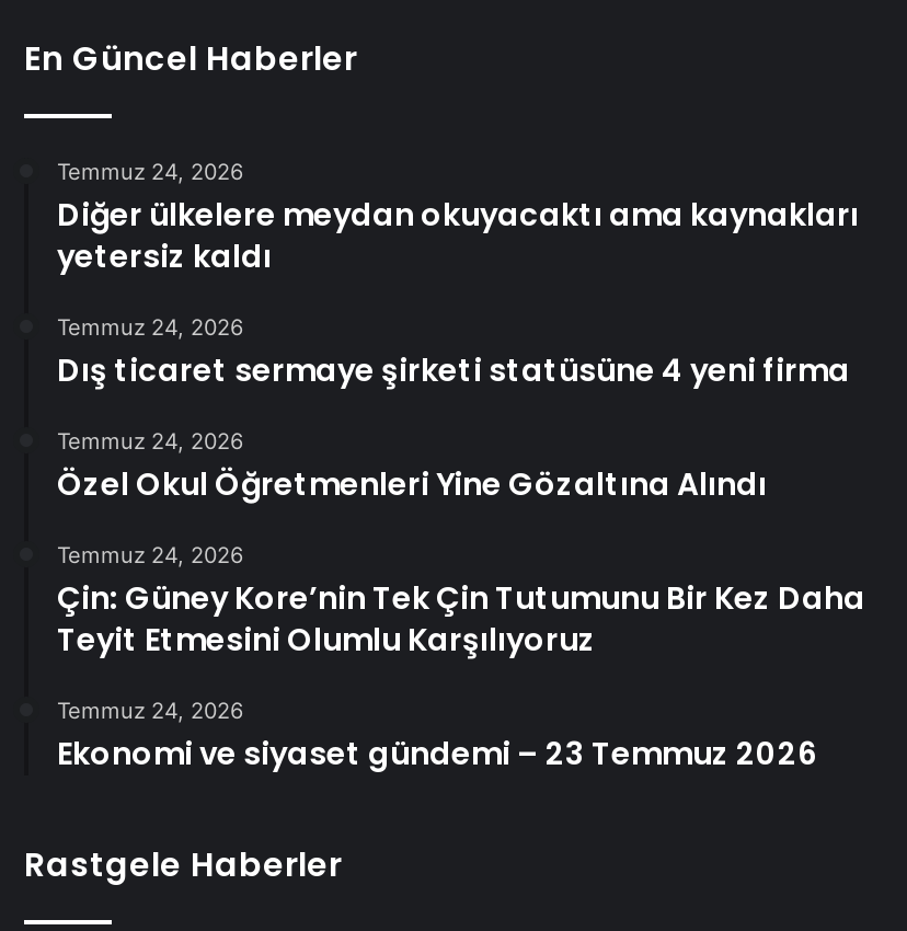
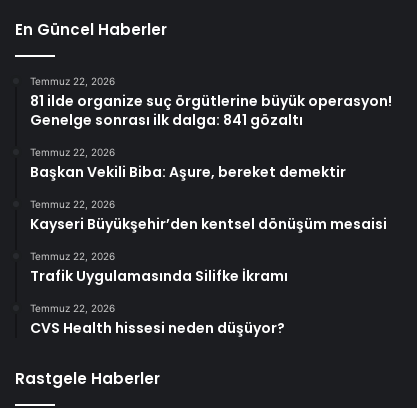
[57,157,859,278] Temmuz 24, 2026 | Diğer ülkelere meydan okuyacaktı ama kaynakları | yetersiz kaldı -> [30,75,392,130] Temmuz 22, 2026 | 81 ilde organize suç örgütlerine büyük operasyon! | Genelge sonrası ilk dalga: 841 gözaltı
[57,313,850,392] Temmuz 24, 2026 | Dış ticaret sermaye şirketi statüsüne 4 yeni firma -> [30,146,346,182] Temmuz 22, 2026 | Başkan Vekili Biba: Aşure, bereket demektir
[57,427,767,506] Temmuz 24, 2026 | Özel Okul Öğretmenleri Yine Gözaltına Alındı -> [30,198,387,234] Temmuz 22, 2026 | Kayseri Büyükşehir’den kentsel dönüşüm mesaisi
[57,541,865,661] Temmuz 24, 2026 | Çin: Güney Kore’nin Tek Çin Tutumunu Bir Kez Daha | Teyit Etmesini Olumlu Karşılıyoruz -> [30,250,288,286] Temmuz 22, 2026 | Trafik Uygulamasında Silifke İkramı
[57,696,817,775] Temmuz 24, 2026 | Ekonomi ve siyaset gündemi – 23 Temmuz 2026 -> [30,302,285,338] Temmuz 22, 2026 | CVS Health hissesi neden düşüyor?

